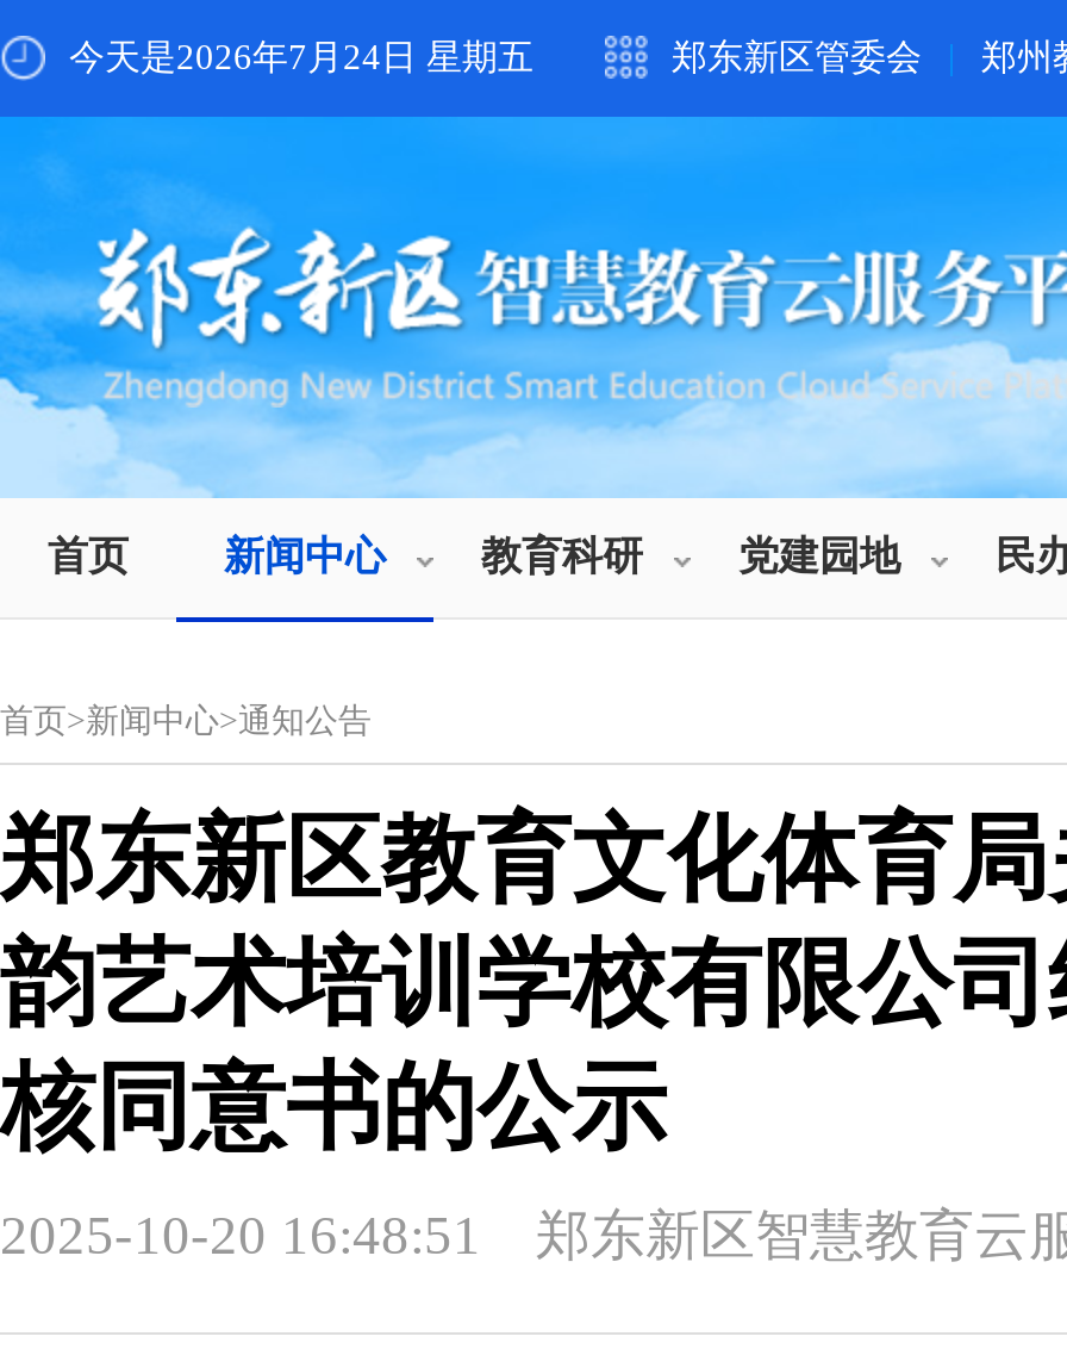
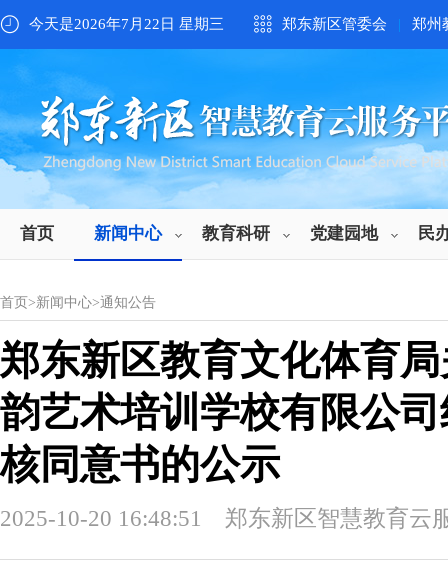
[69,38,533,76] 今天是2026年7月24日 星期五 -> [29,16,224,32] 今天是2026年7月22日 星期三

